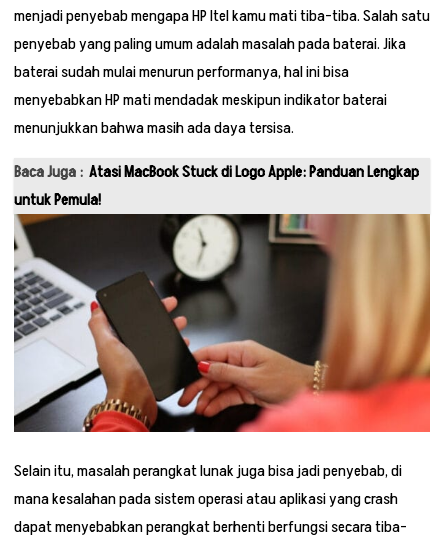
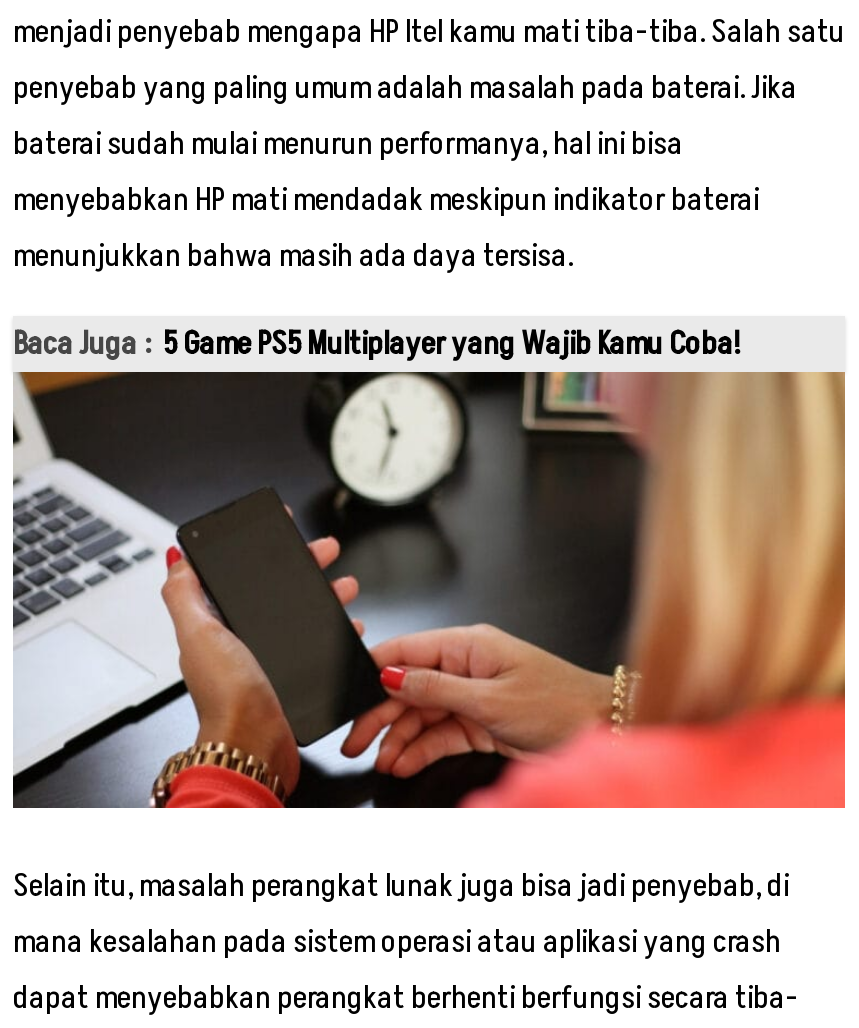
[14,161,419,211] Baca Juga : Atasi MacBook Stuck di Logo Apple: Panduan Lengkap | untuk Pemula! -> [13,322,739,366] Baca Juga : 5 Game PS5 Multiplayer yang Wajib Kamu Coba!

